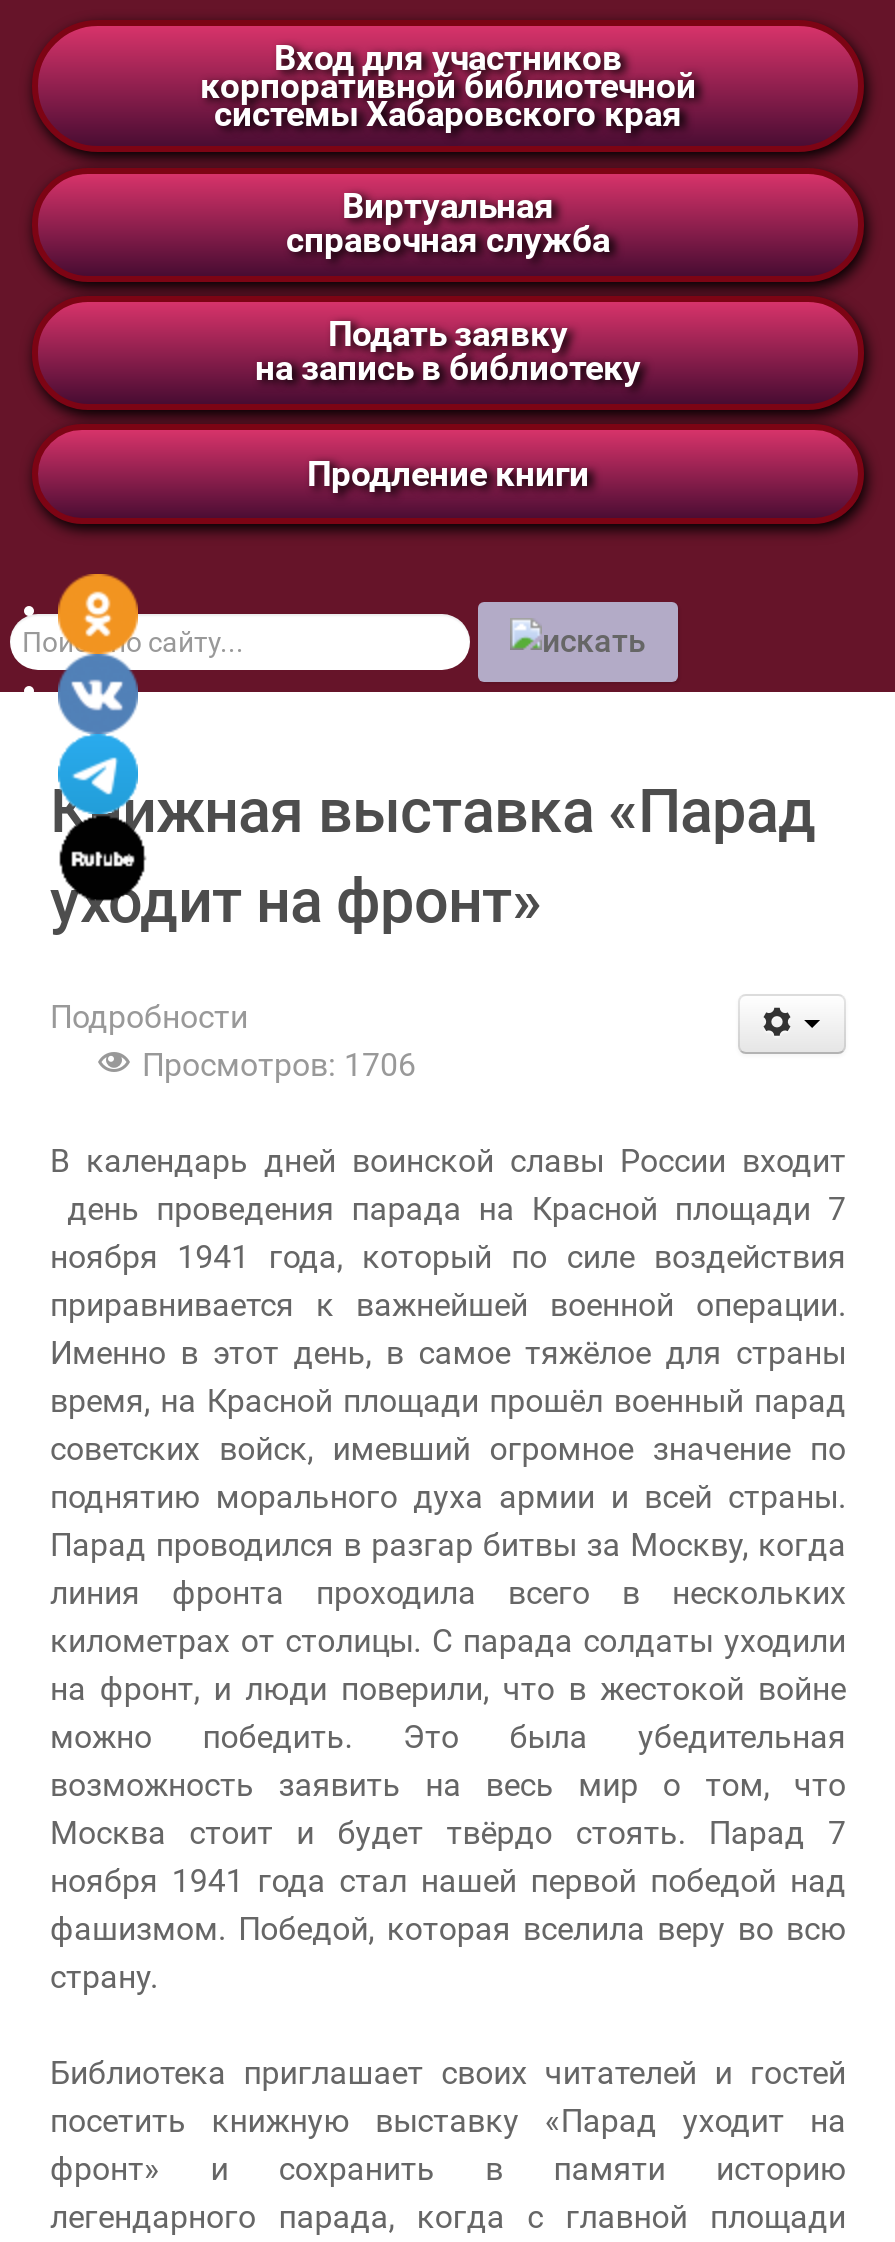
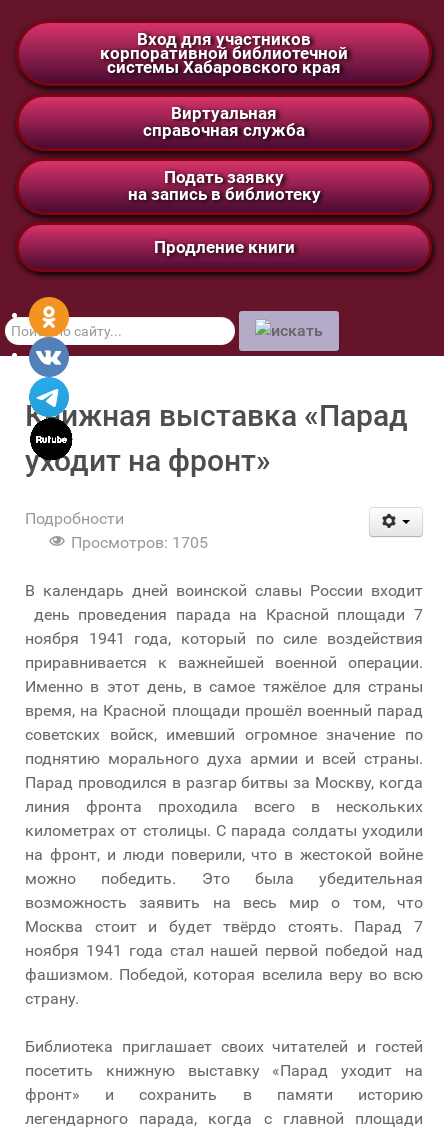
[142,1046,416,1084] Просмотров: 1706 -> [71,533,208,552] Просмотров: 1705

